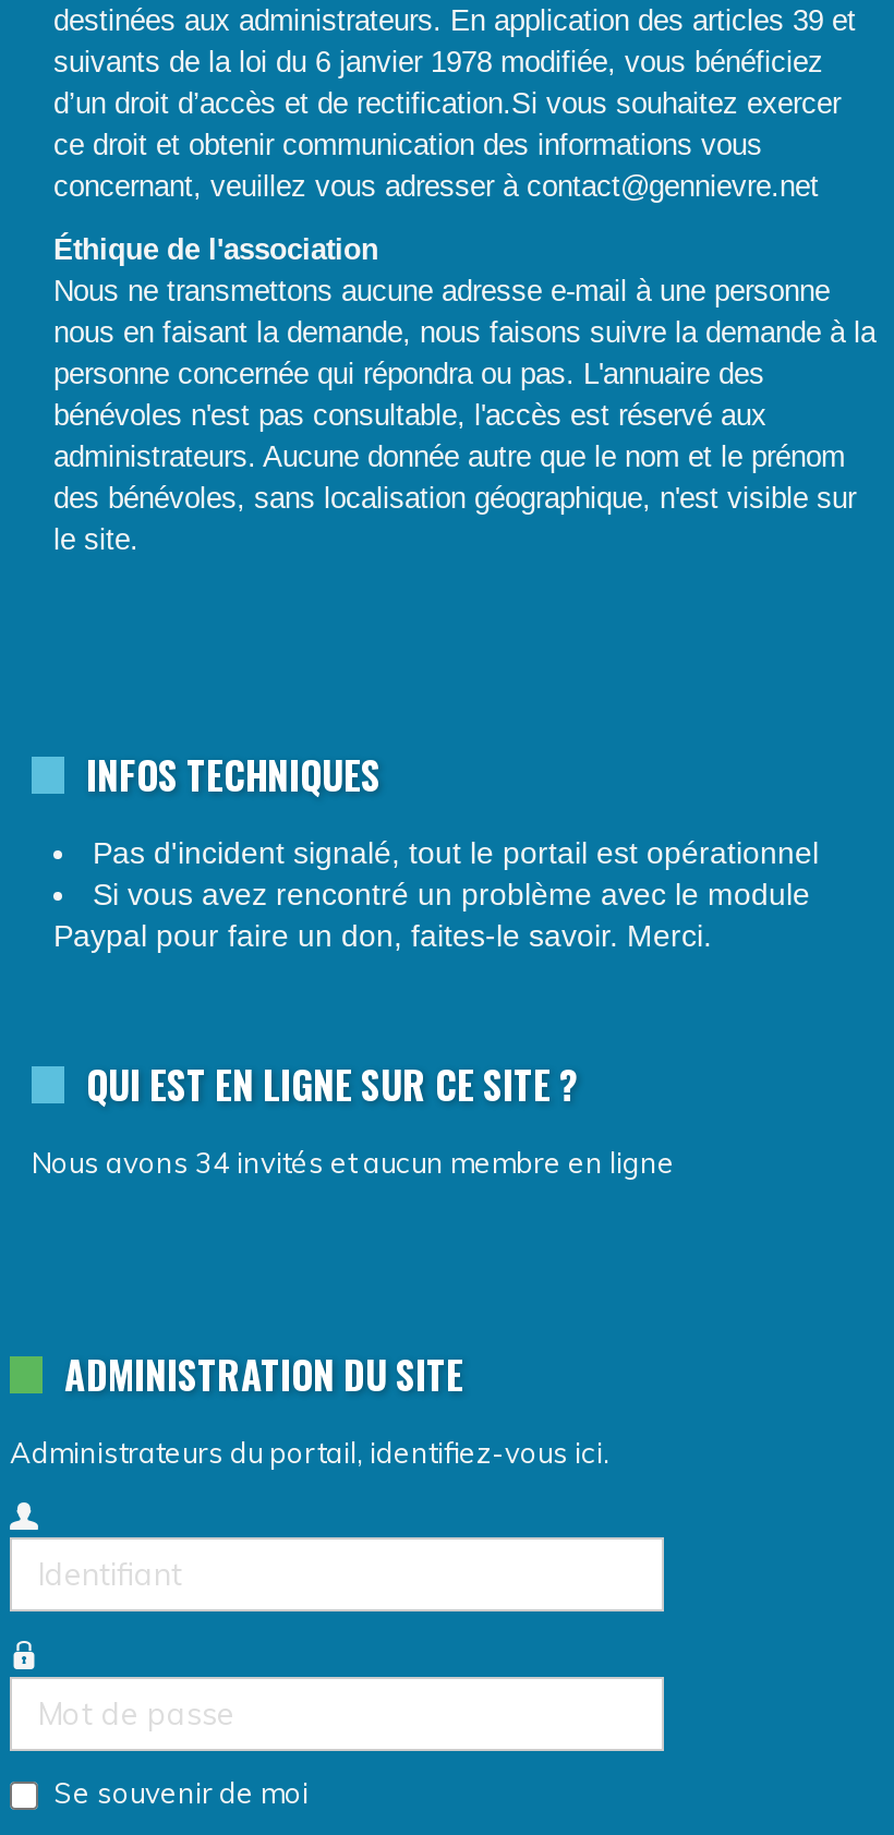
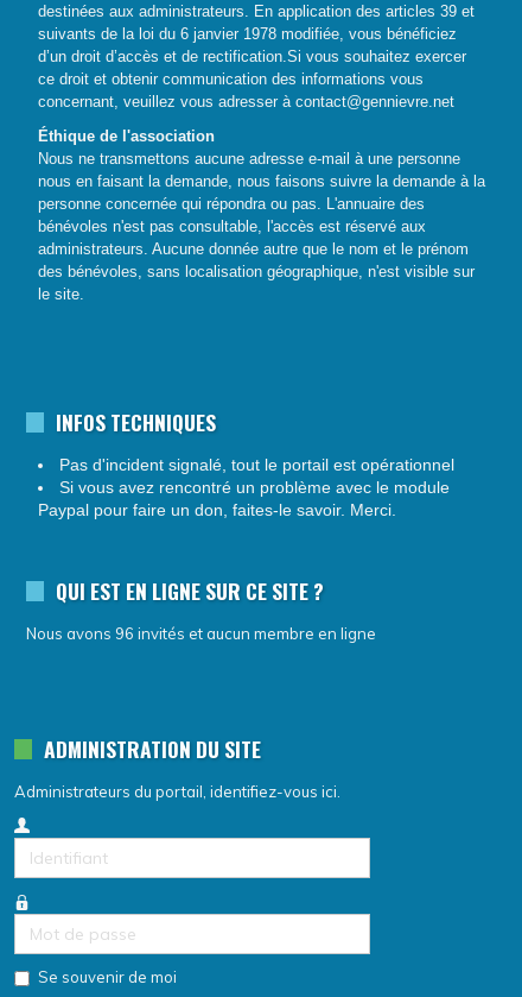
[32,1145,675,1180] Nous avons 34 invités et aucun membre en ligne -> [26,624,376,643] Nous avons 96 invités et aucun membre en ligne

